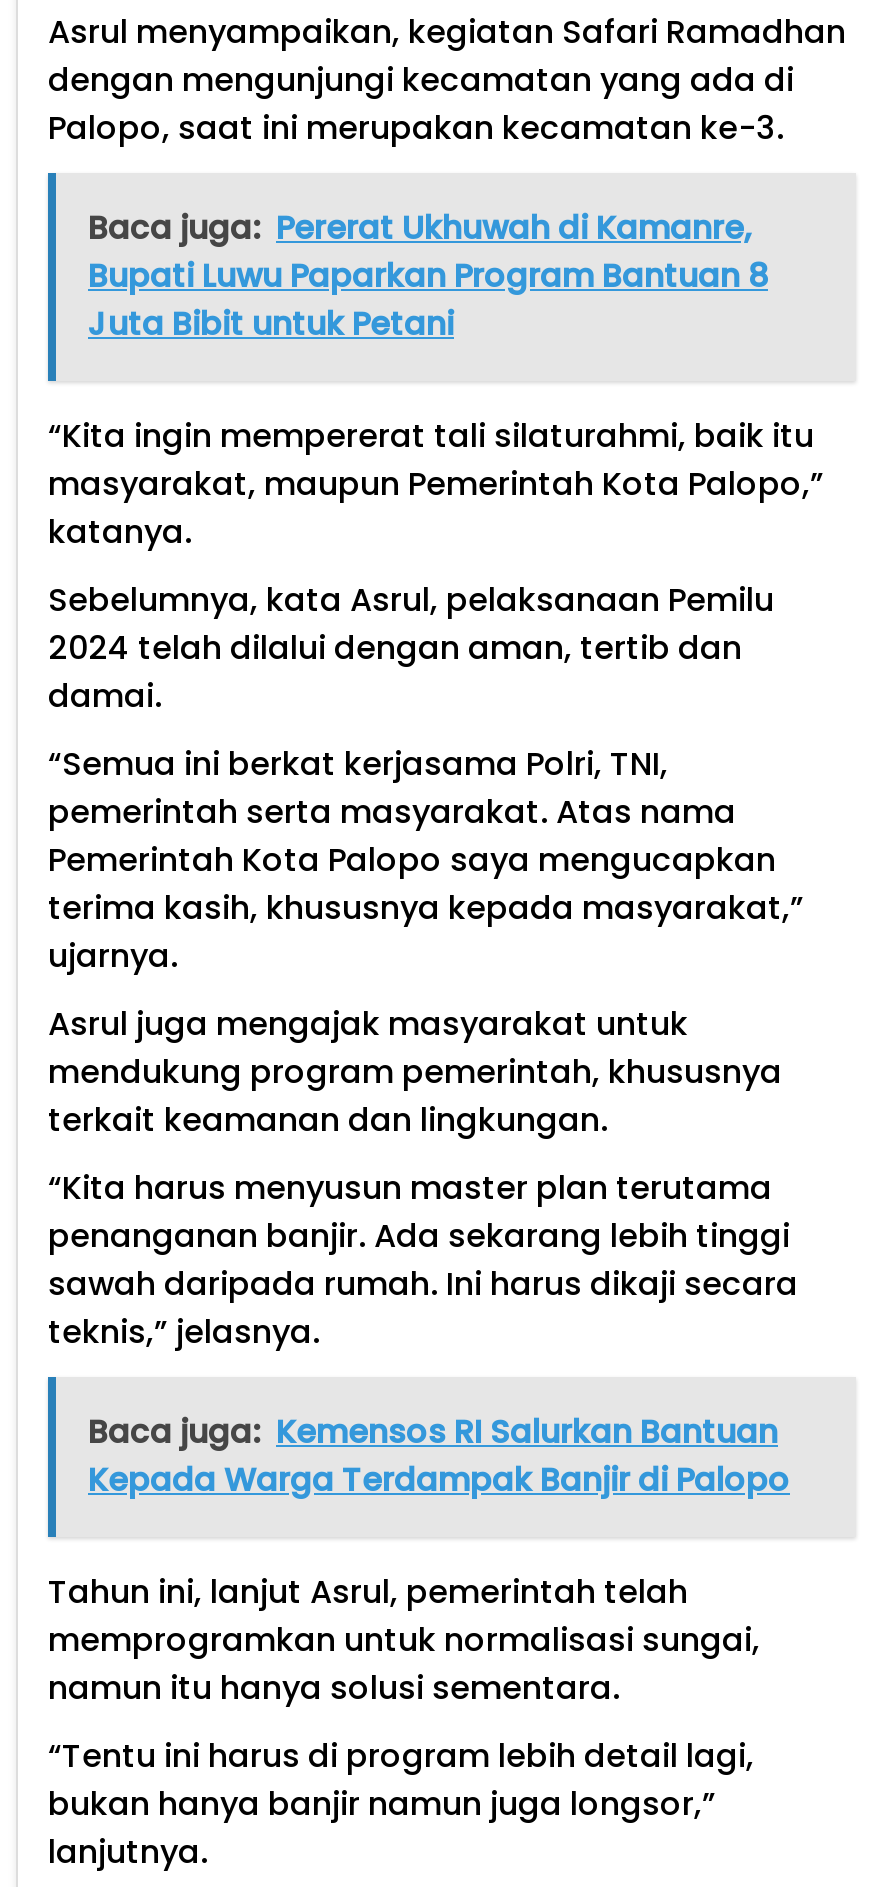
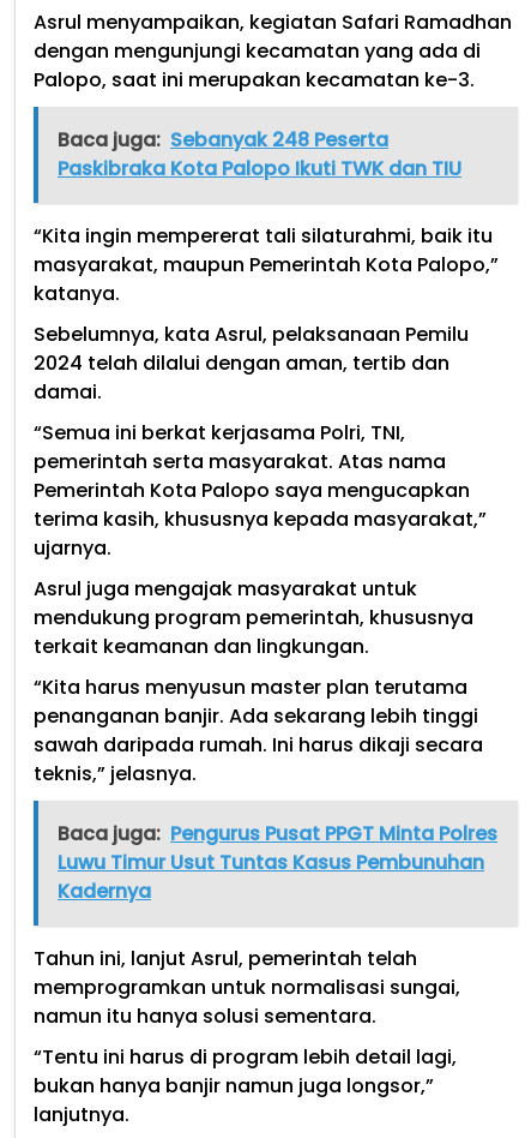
[88,205,768,347] Baca juga: Pererat Ukhuwah di Kamanre, | Bupati Luwu Paparkan Program Bantuan 8 | Juta Bibit untuk Petani -> [58,126,461,182] Baca juga: Sebanyak 248 Peserta | Paskibraka Kota Palopo Ikuti TWK dan TIU
moved [48,413,824,1355] -> [34,222,499,787]: “Kita ingin mempererat tali silaturahmi, baik itu | masyarakat, maupun Pemerintah Kota Palopo,” | katanya. | ... | sawah daripada rumah. Ini harus dikaji secara | teknis,” jelasnya.
[88,1409,790,1503] Baca juga: Kemensos RI Salurkan Bantuan | Kepada Warga Terdampak Banjir di Palopo -> [58,820,497,905] Baca juga: Pengurus Pusat PPGT Minta Polres | Luwu Timur Usut Tuntas Kasus Pembunuhan | Kadernya

